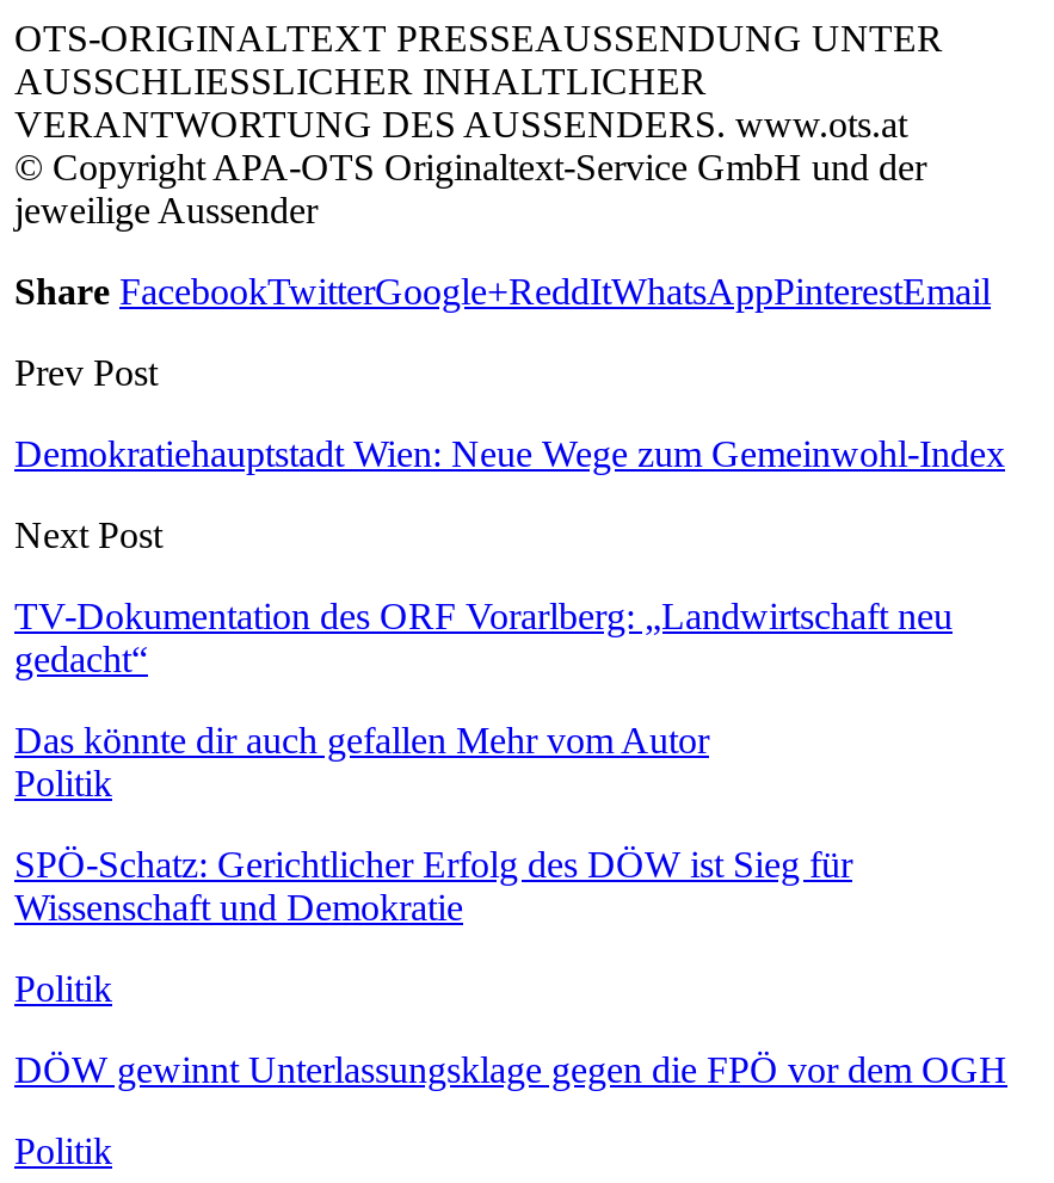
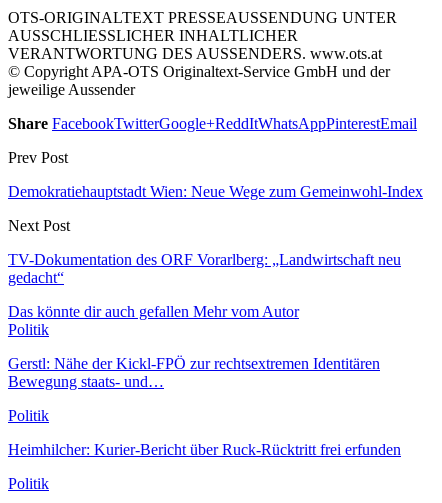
[14,843,852,927] SPÖ-Schatz: Gerichtlicher Erfolg des DÖW ist Sieg für | Wissenschaft und Demokratie -> [8,355,380,390] Gerstl: Nähe der Kickl-FPÖ zur rechtsextremen Identitären | Bewegung staats- und…
[14,1049,1007,1089] DÖW gewinnt Unterlassungsklage gegen die FPÖ vor dem OGH -> [8,441,401,458] Heimhilcher: Kurier-Bericht über Ruck-Rücktritt frei erfunden

